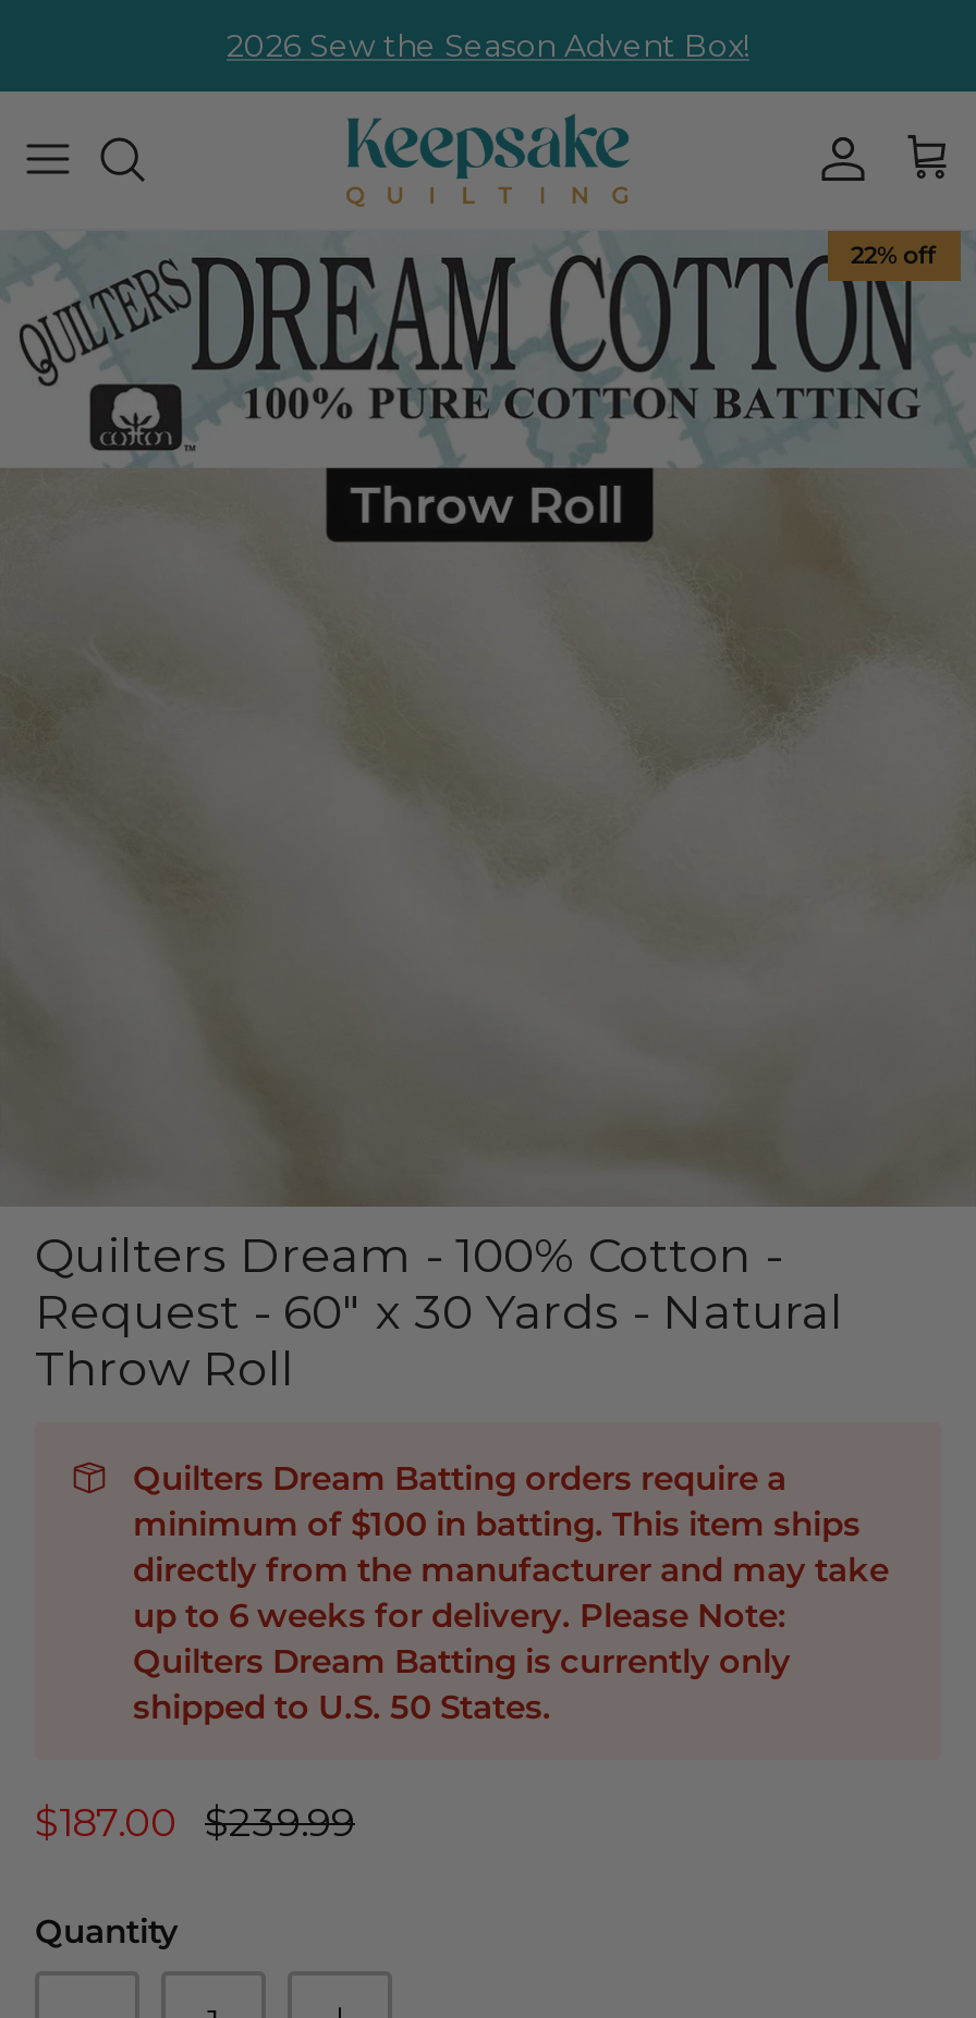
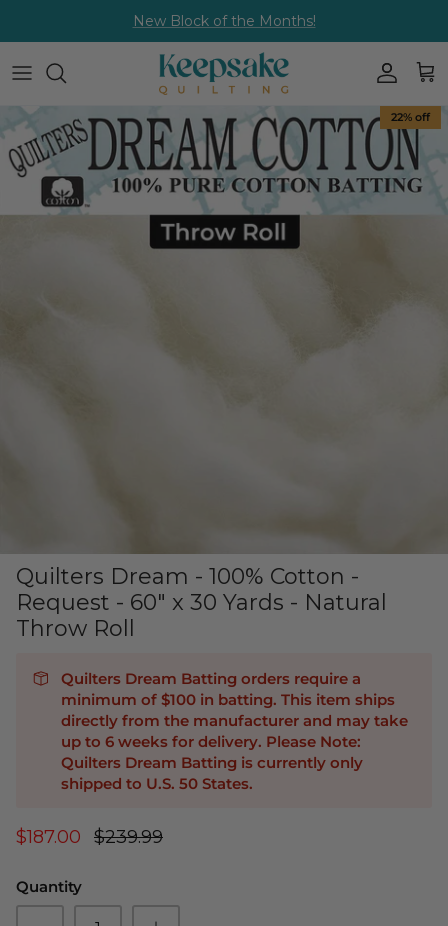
[227,26,749,65] 2026 Sew the Season Advent Box! -> [132,12,315,30] New Block of the Months!

